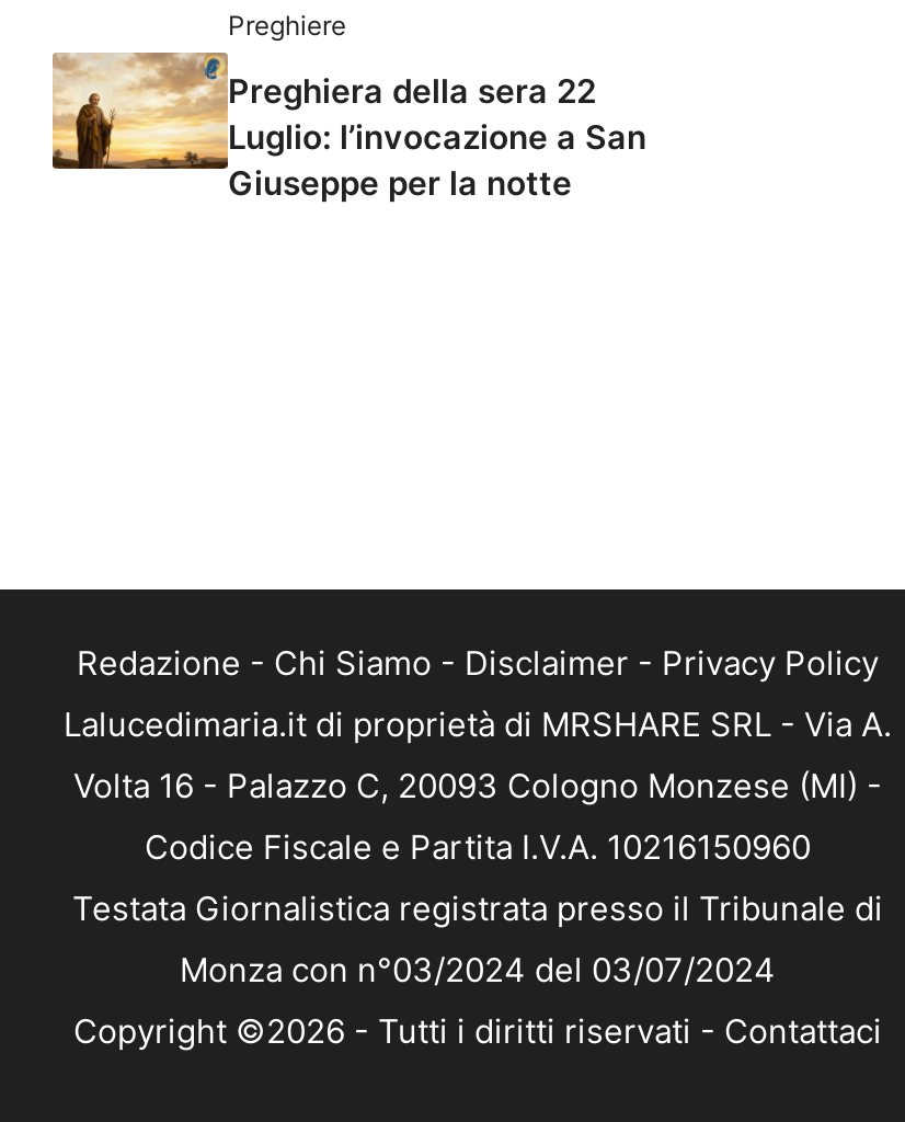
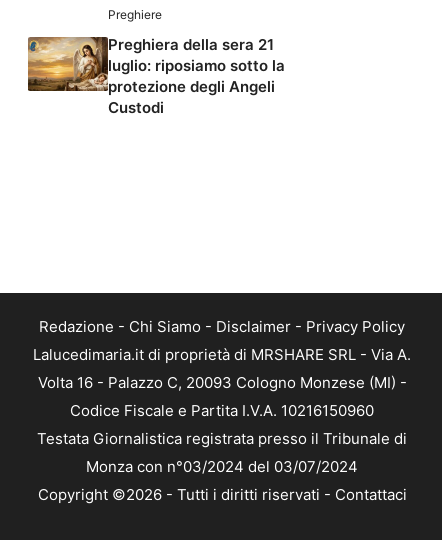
[50,50,646,205] [image] | Preghiera della sera 22 | Luglio: l’invocazione a San | Giuseppe per la notte -> [27,35,285,117] [image] | Preghiera della sera 21 | luglio: riposiamo sotto la | protezione degli Angeli | Custodi

